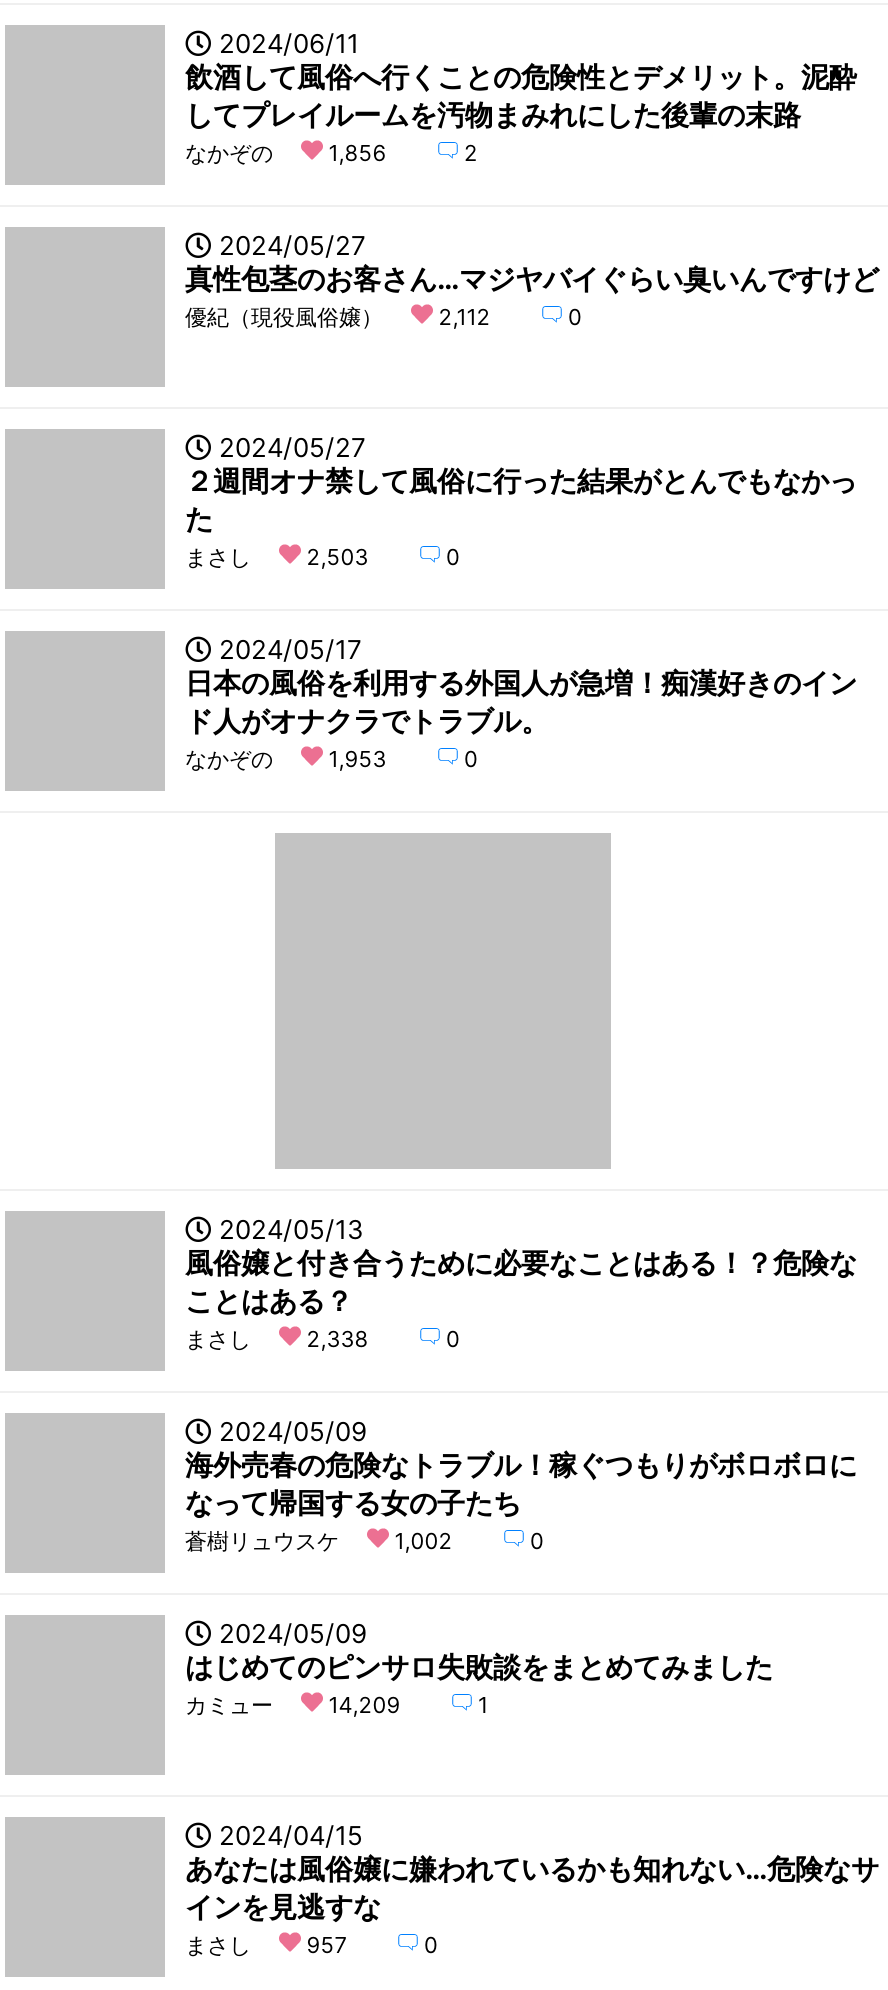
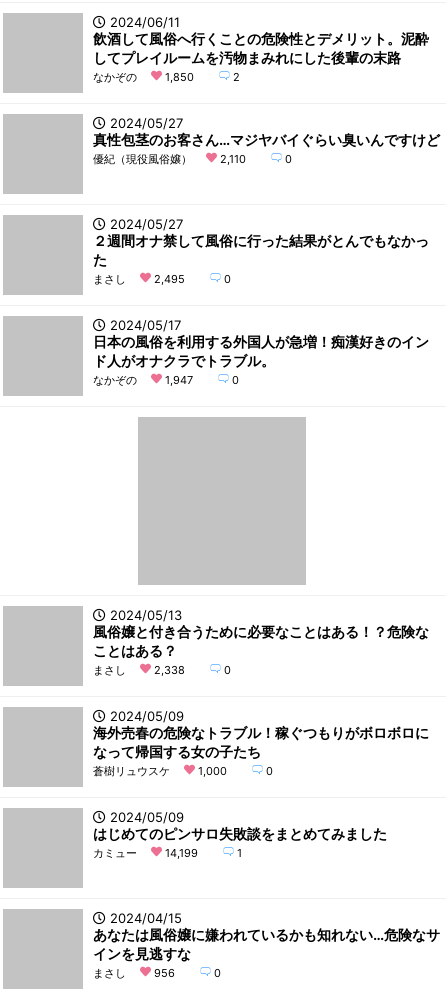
[185,139,387,167] なかぞの 1,856 -> [93,70,194,84] なかぞの 1,850
[185,303,491,331] 優紀（現役風俗嬢） 2,112 -> [93,152,246,166] 優紀（現役風俗嬢） 2,110
[185,543,369,571] まさし 2,503 -> [93,272,185,286] まさし 2,495
[185,745,387,773] なかぞの 1,953 -> [93,373,193,387] なかぞの 1,947
[185,1527,453,1555] 蒼樹リュウスケ 1,002 -> [93,764,227,778] 蒼樹リュウスケ 1,000
[185,1691,401,1719] カミュー 14,209 -> [93,846,198,860] カミュー 14,199
[185,1931,347,1959] まさし 957 -> [93,966,175,980] まさし 956

